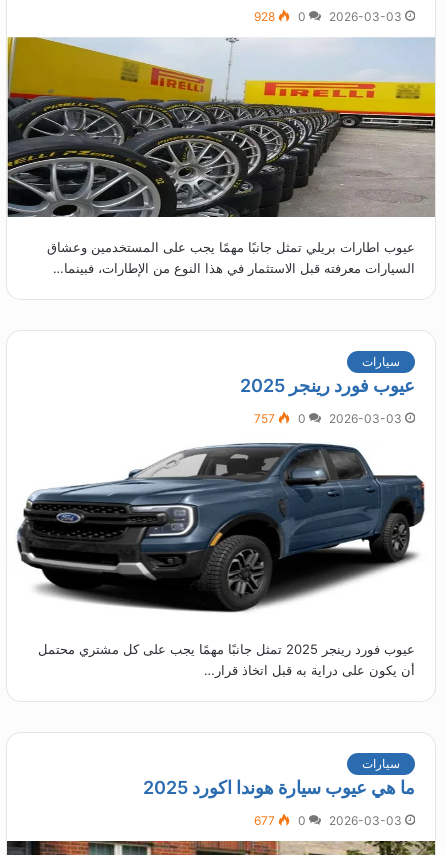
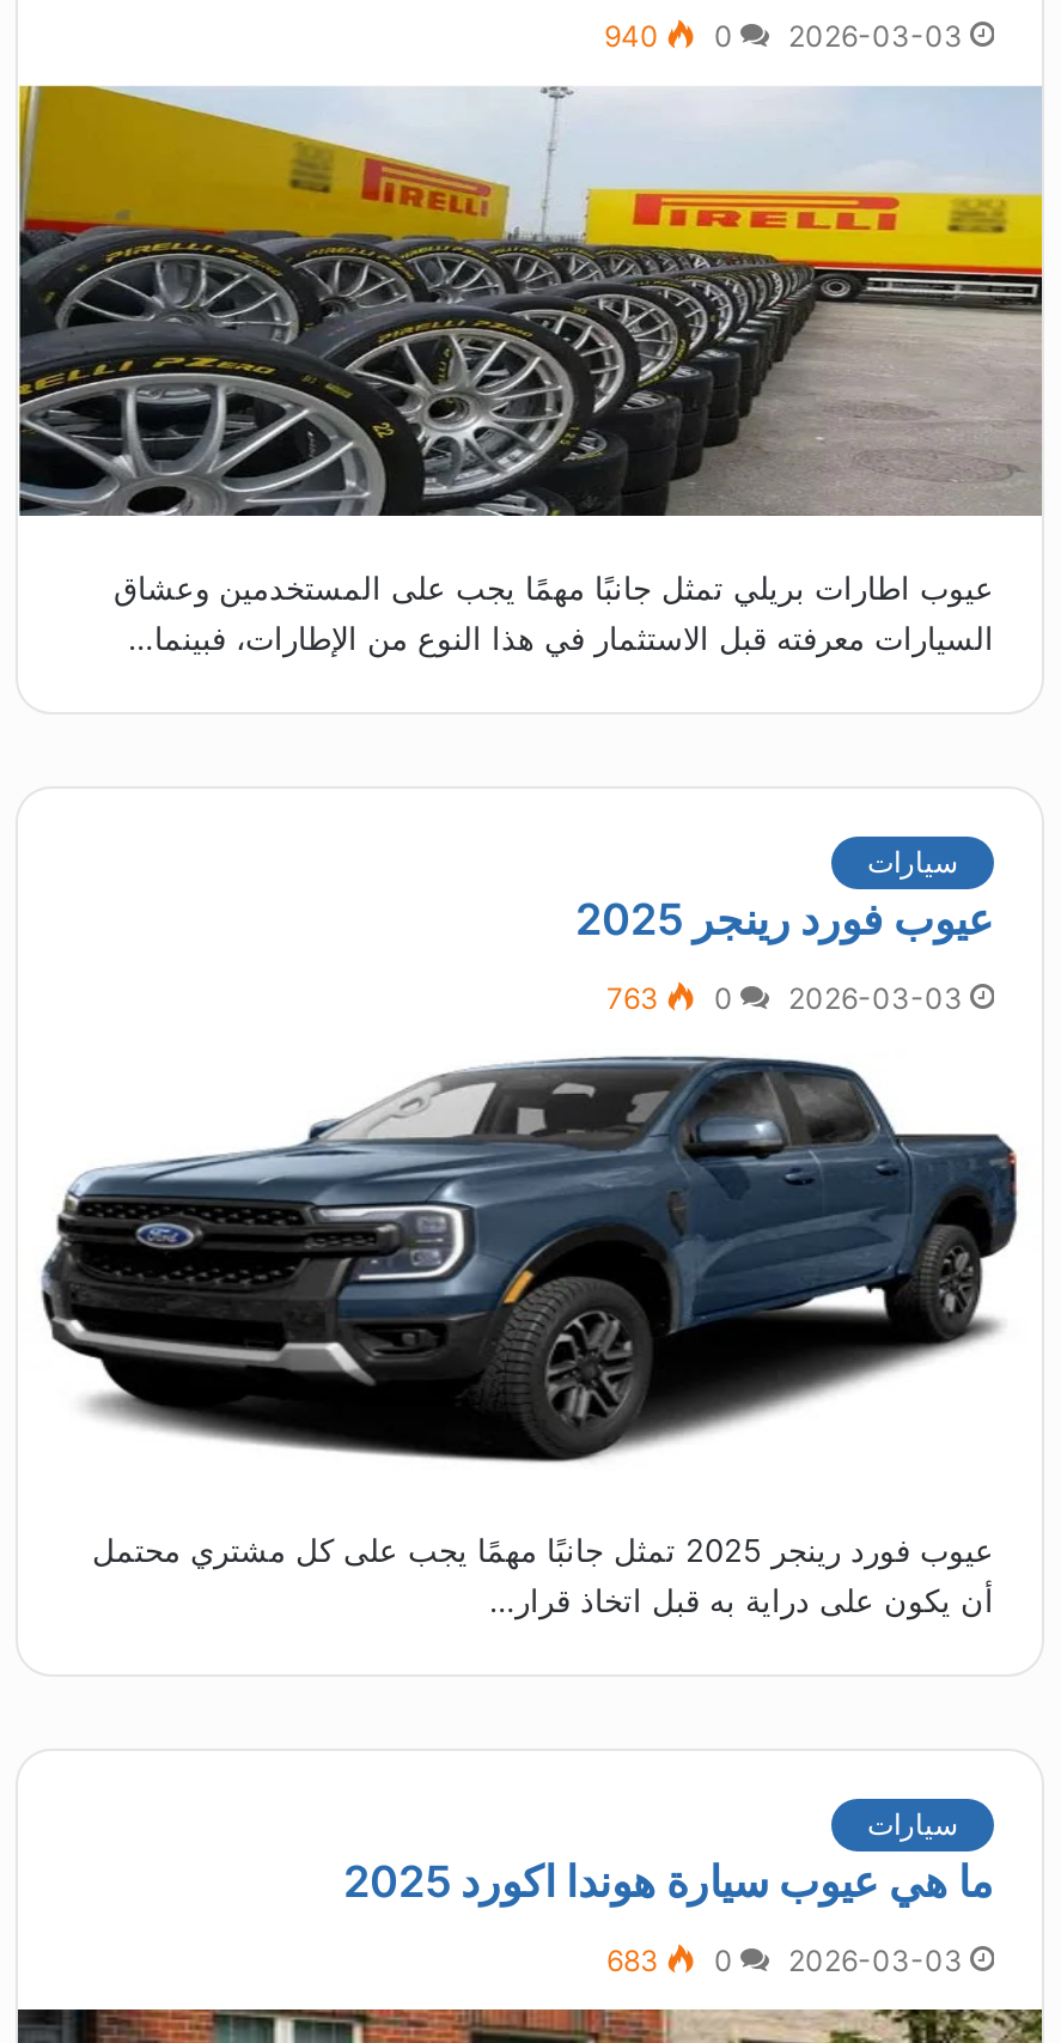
[254,9,402,24] 928 0 2026-03-03 -> [604,18,963,54] 940 0 2026-03-03
[254,411,402,426] 757 0 2026-03-03 -> [606,981,963,1017] 763 0 2026-03-03
[254,813,402,828] 677 0 2026-03-03 -> [606,1943,963,1979] 683 0 2026-03-03

